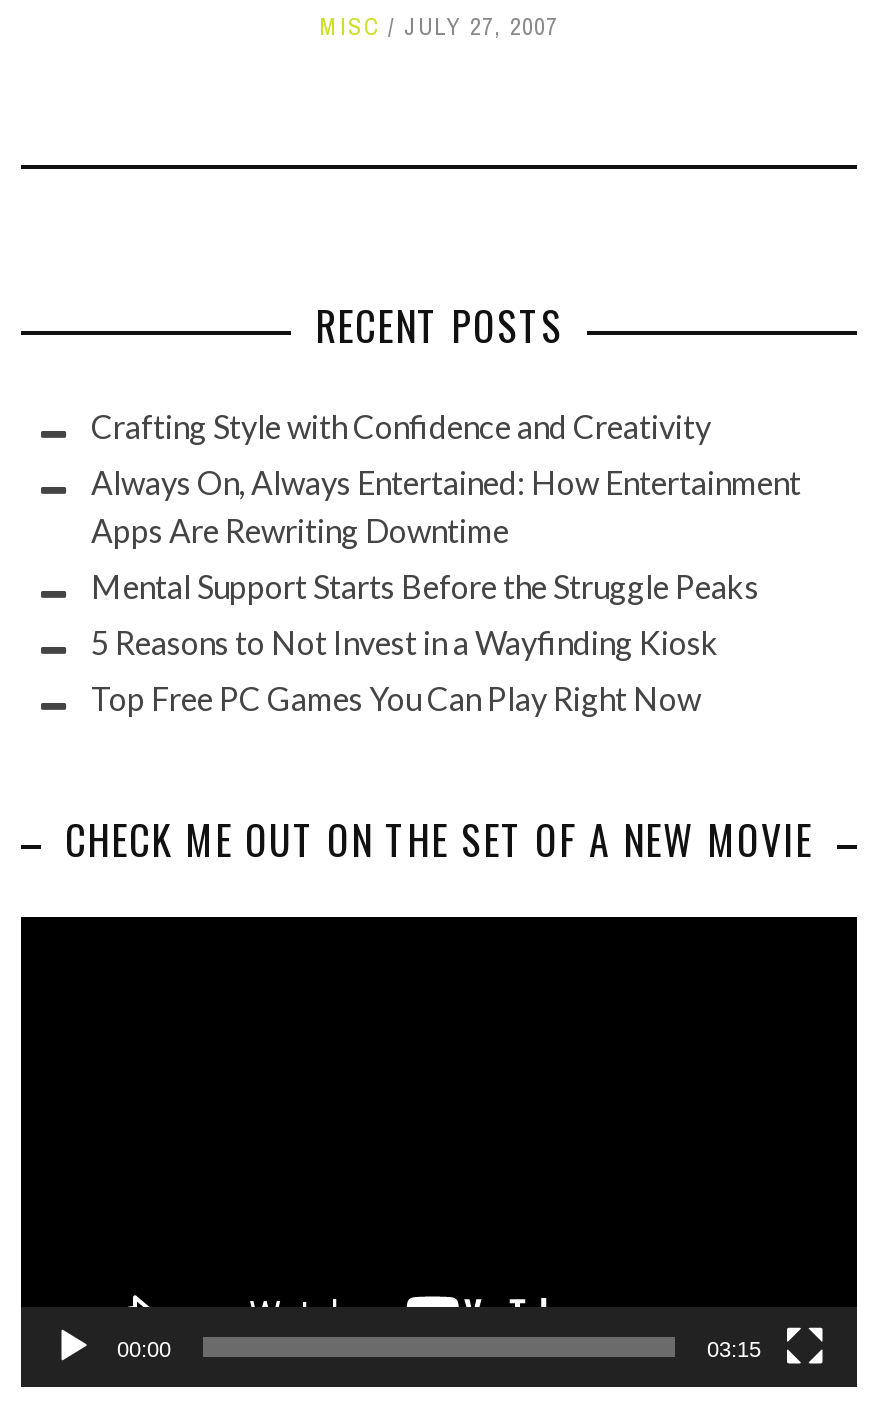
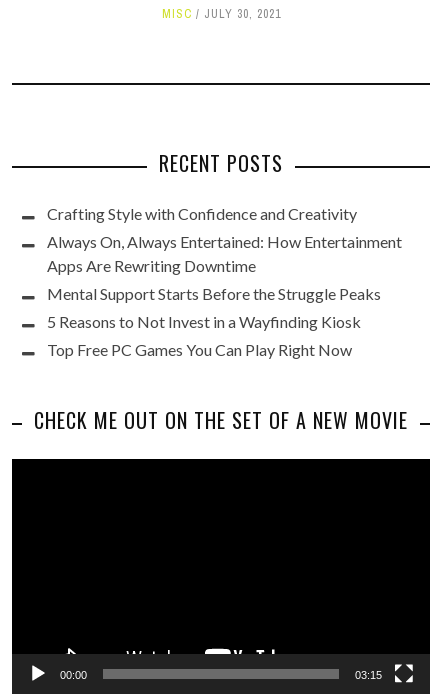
[320,11,558,43] MISC JULY 27, 2007 -> [161,6,280,22] MISC JULY 30, 2021

